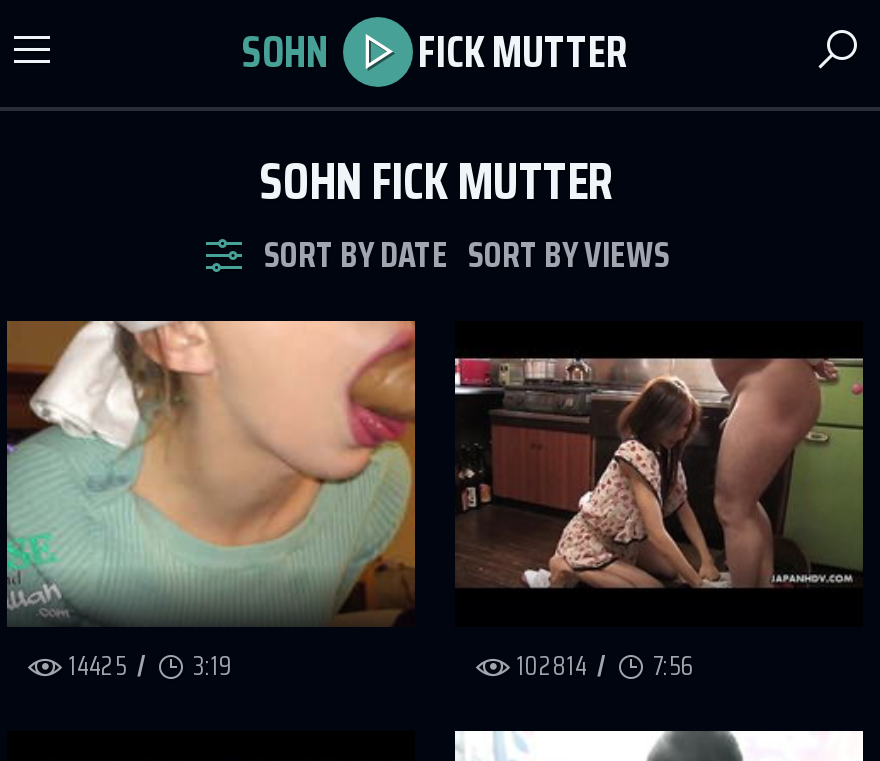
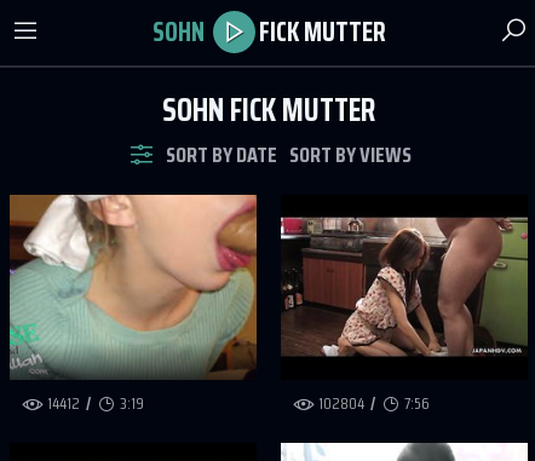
[69,645,233,687] 14425 3:19 -> [47,391,144,416] 14412 3:19
[517,645,695,687] 102814 7:56 -> [318,391,430,416] 102804 7:56

